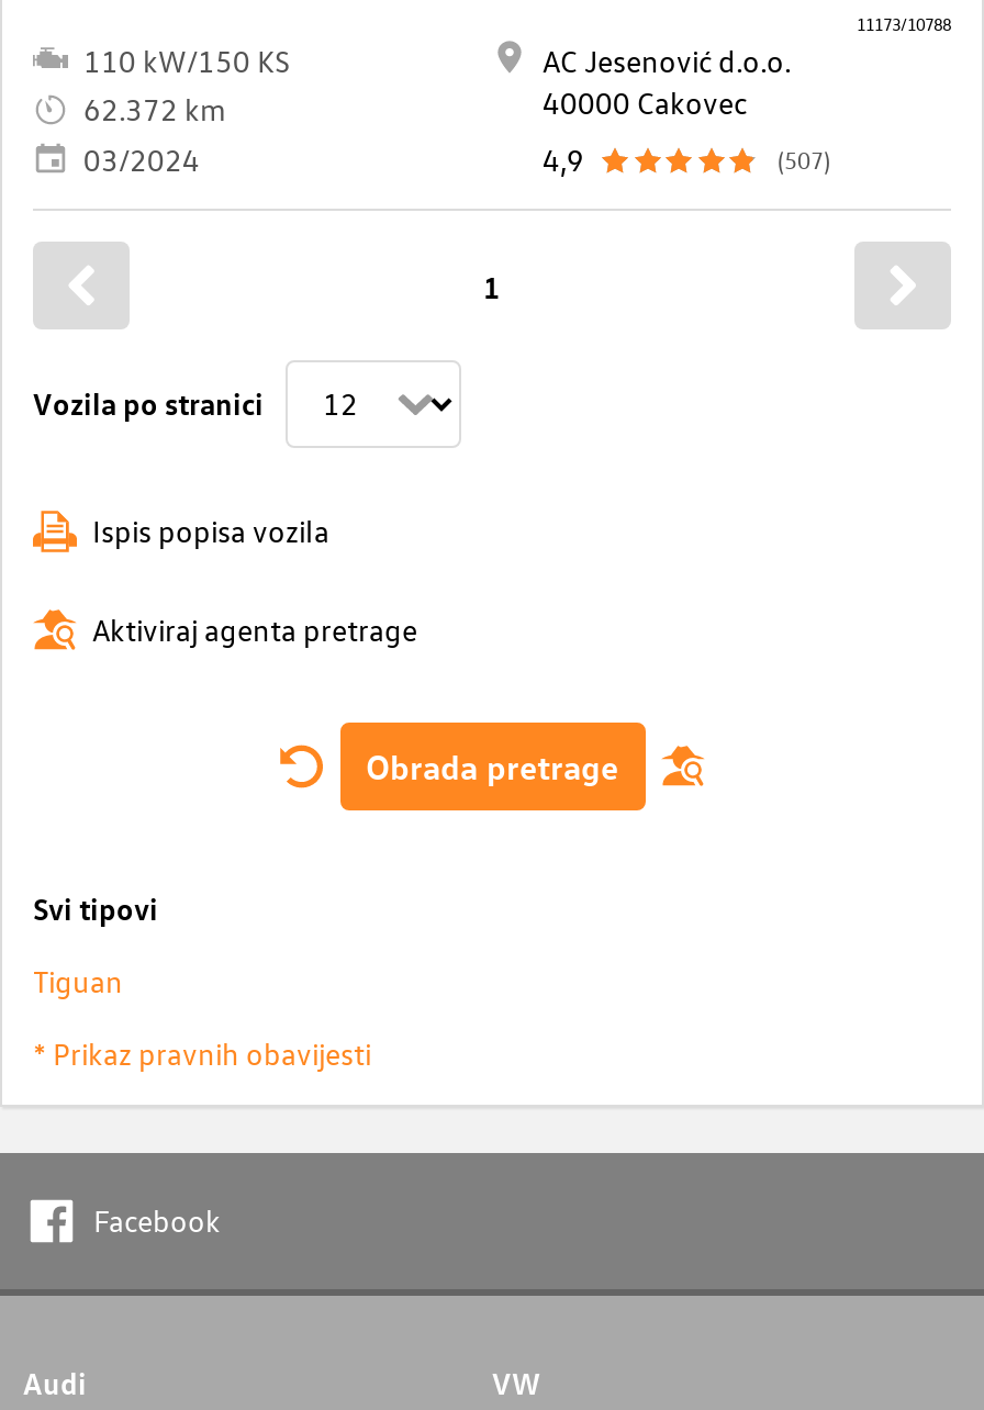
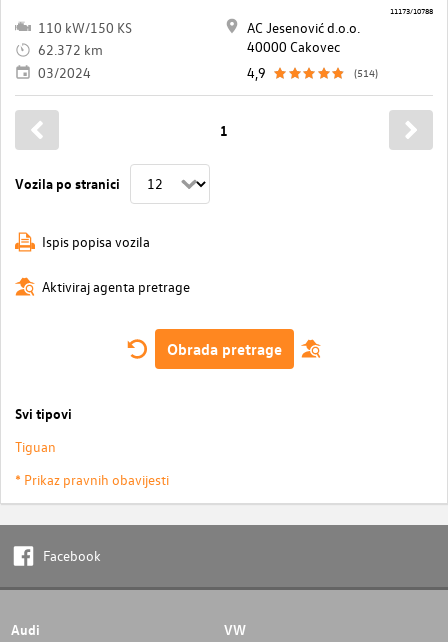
[778,142,830,175] (507) -> [354,64,378,79] (514)

